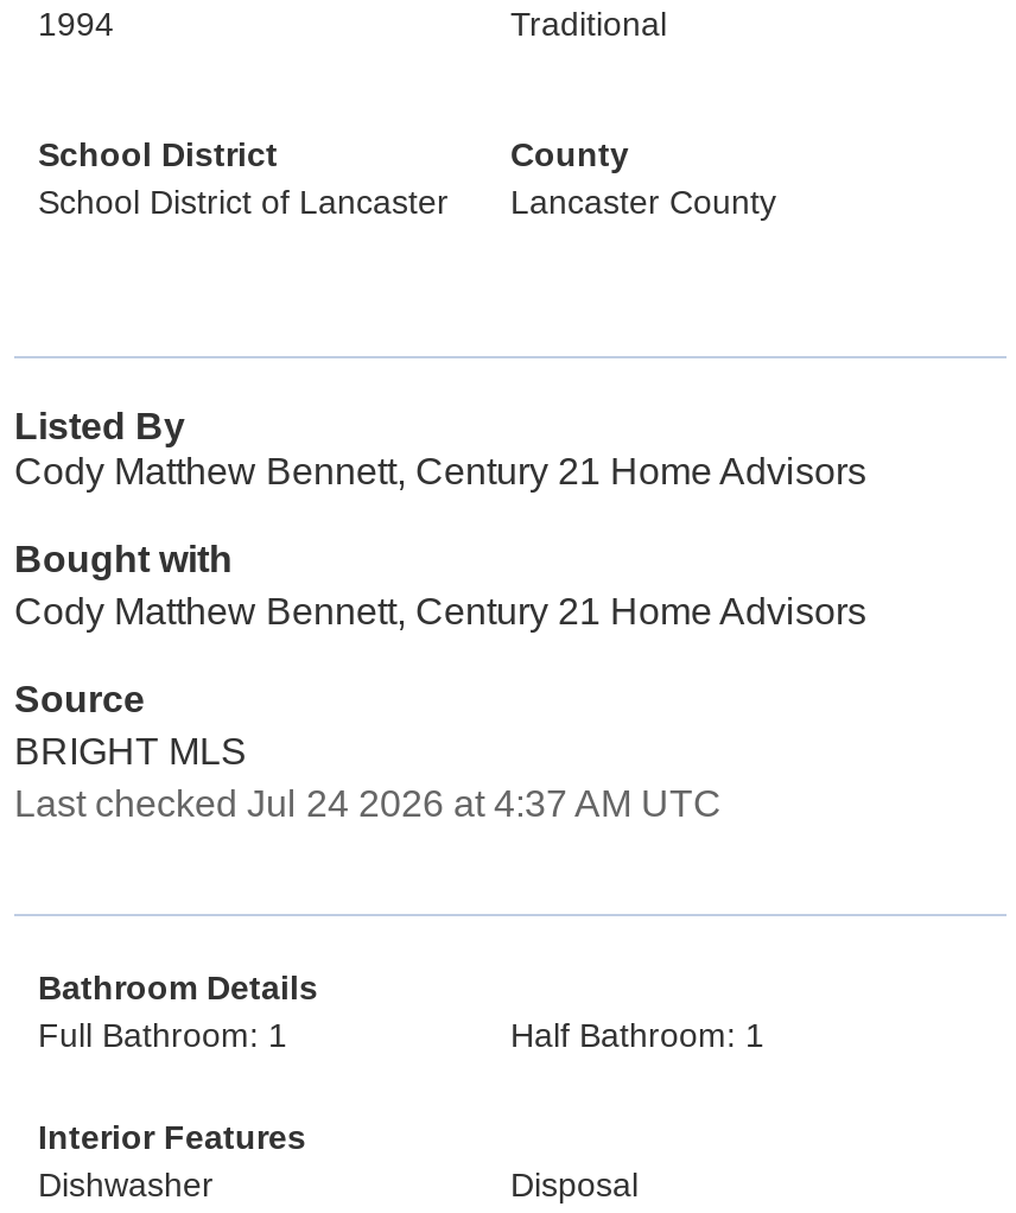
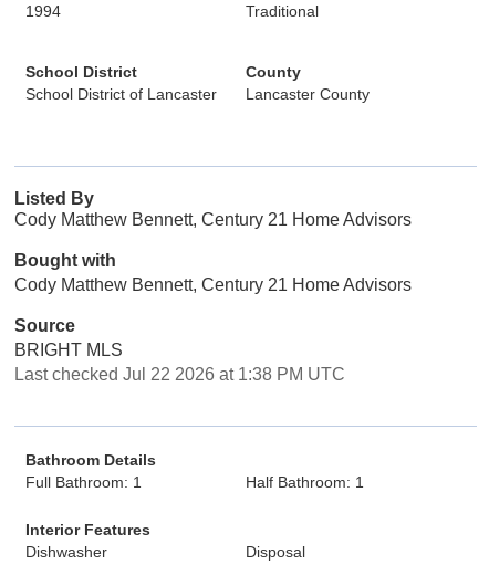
[14,783,722,824] Last checked Jul 24 2026 at 4:37 AM UTC -> [14,365,345,384] Last checked Jul 22 2026 at 1:38 PM UTC

